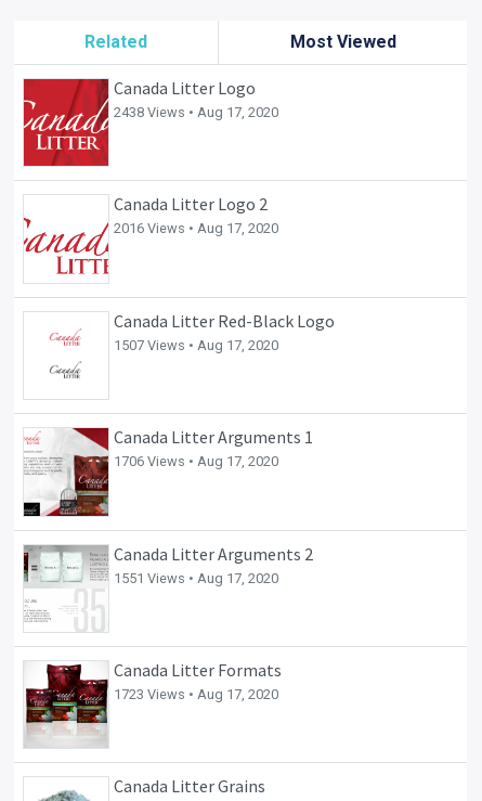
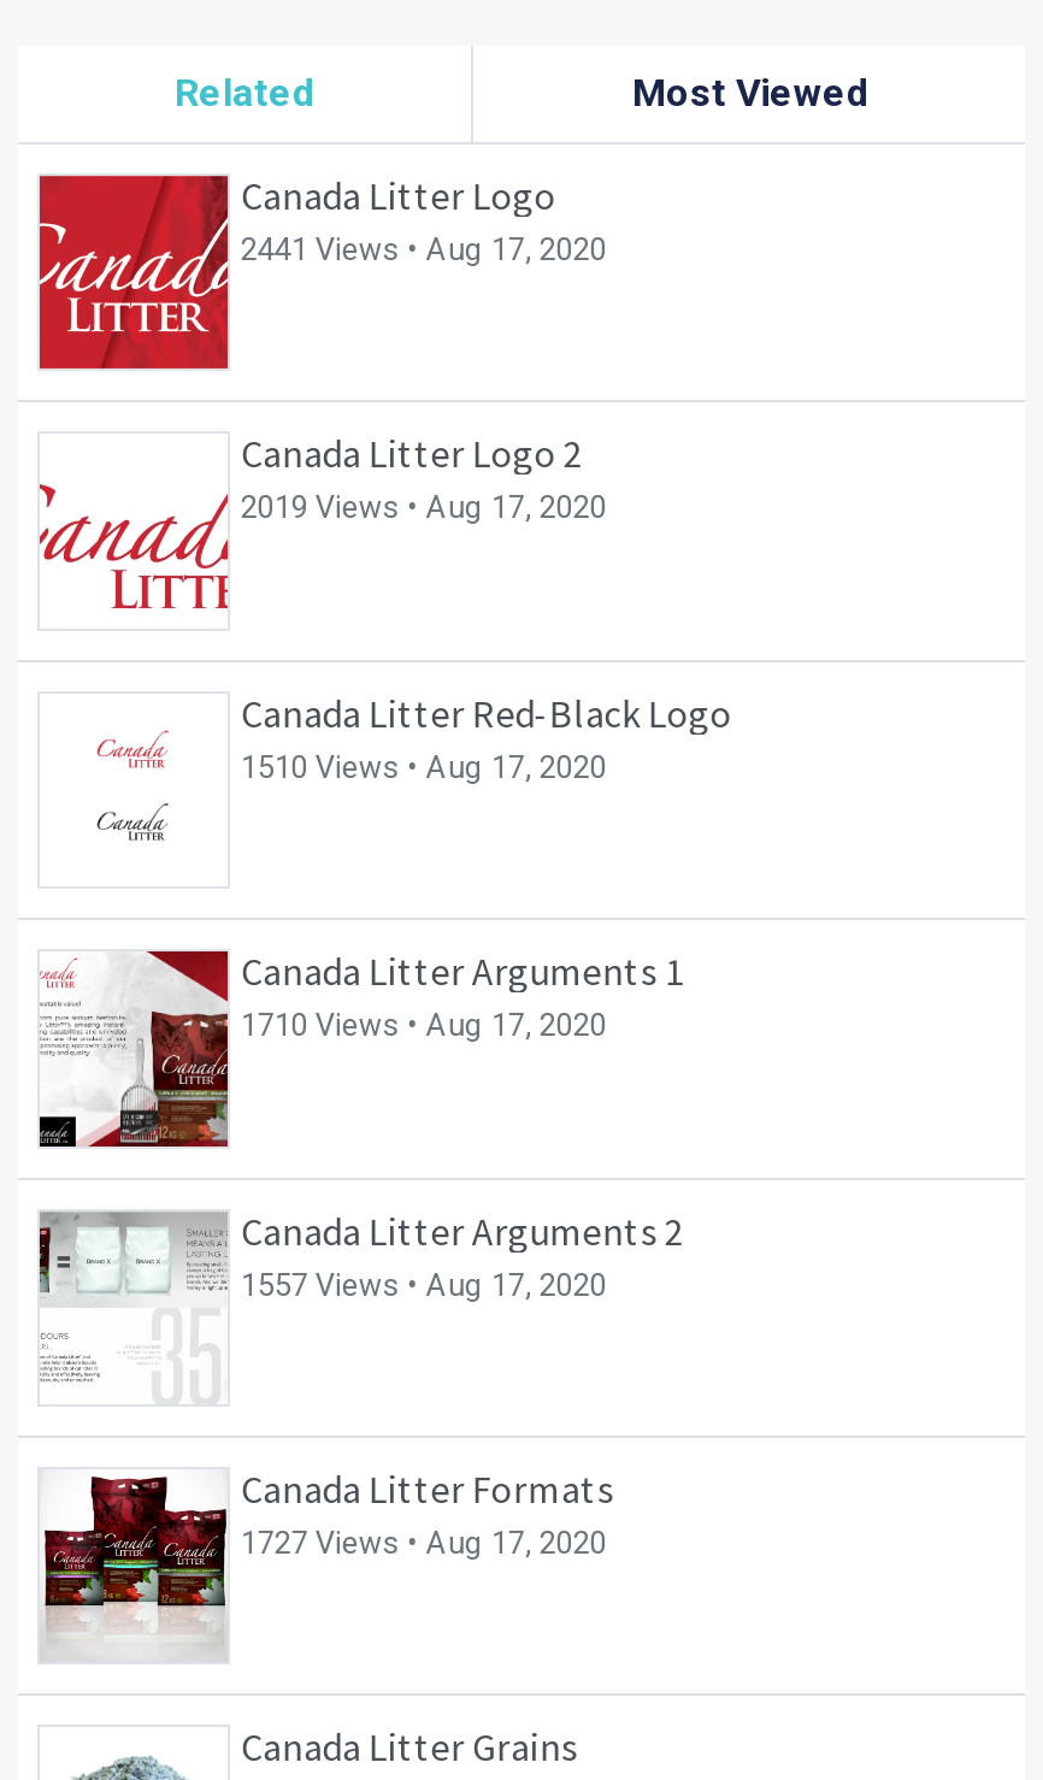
[114,104,279,120] 2438 Views • Aug 17, 2020 -> [241,231,607,267] 2441 Views • Aug 17, 2020
[114,220,279,237] 2016 Views • Aug 17, 2020 -> [241,490,607,526] 2019 Views • Aug 17, 2020
[114,337,279,353] 1507 Views • Aug 17, 2020 -> [241,749,607,785] 1510 Views • Aug 17, 2020
[114,453,279,470] 1706 Views • Aug 17, 2020 -> [241,1007,607,1043] 1710 Views • Aug 17, 2020
[114,570,279,586] 1551 Views • Aug 17, 2020 -> [241,1266,607,1302] 1557 Views • Aug 17, 2020
[114,686,279,702] 1723 Views • Aug 17, 2020 -> [241,1525,607,1561] 1727 Views • Aug 17, 2020

